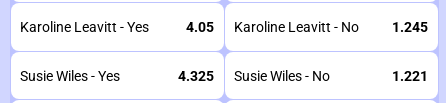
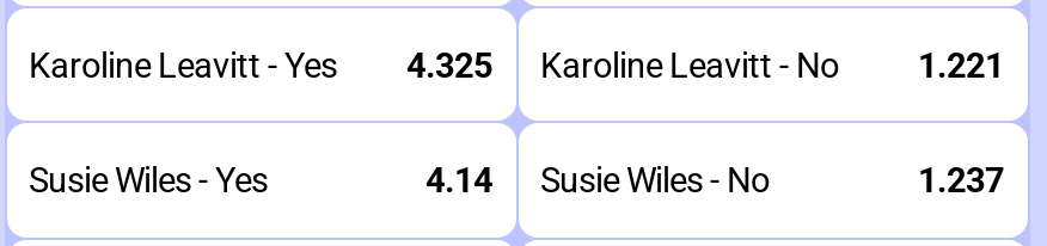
[186,19,214,35] 4.05 -> [406,46,492,84] 4.325
[392,19,428,35] 1.245 -> [918,46,1004,84] 1.221
[178,68,330,84] 4.325 Susie Wiles - No -> [425,161,770,200] 4.14 Susie Wiles - No
[392,68,428,84] 1.221 -> [918,161,1004,200] 1.237

